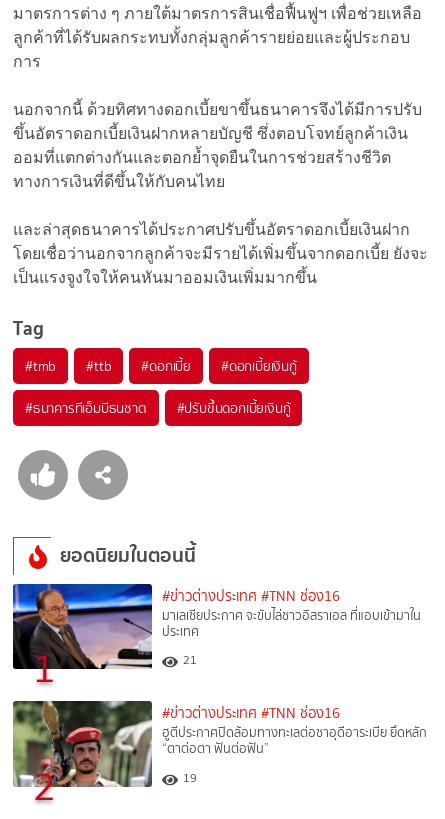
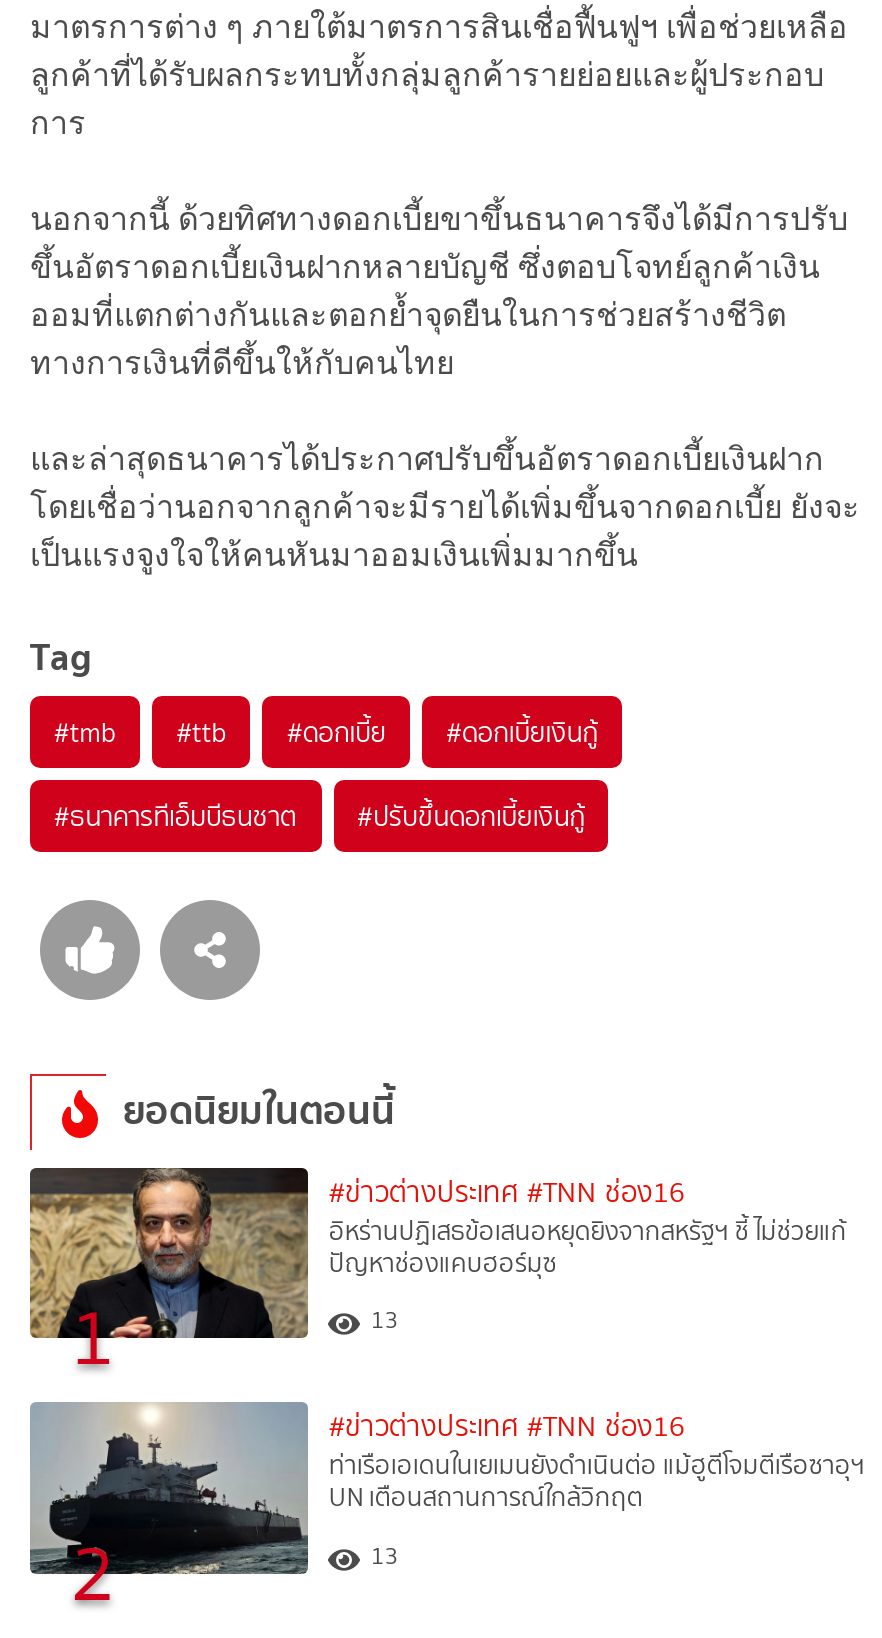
[12,583,421,670] [image] | มาเลเซียประกาศ จะขับไล่ชาวอิสราเอล ที่แอบเข้ามาใน | ประเทศ -> [28,1166,847,1340] [image] | อิหร่านปฏิเสธข้อเสนอหยุดยิงจากสหรัฐฯ ชี้ ไม่ช่วยแก้ | ปัญหาช่องแคบฮอร์มุซ
[183,651,197,669] 21 -> [371,1303,399,1339] 13
[13,700,427,787] [image] | ฮูตีประกาศปิดล้อมทางทะเลต่อซาอุดีอาระเบีย ยึดหลัก | “ตาต่อตา ฟันต่อฟัน” -> [30,1402,865,1574] [image] | ท่าเรือเอเดนในเยเมนยังดำเนินต่อ แม้ฮูตีโจมตีเรือซาอุฯ | UN เตือนสถานการณ์ใกล้วิกฤต
[183,769,197,787] 19 -> [371,1538,399,1574] 13

